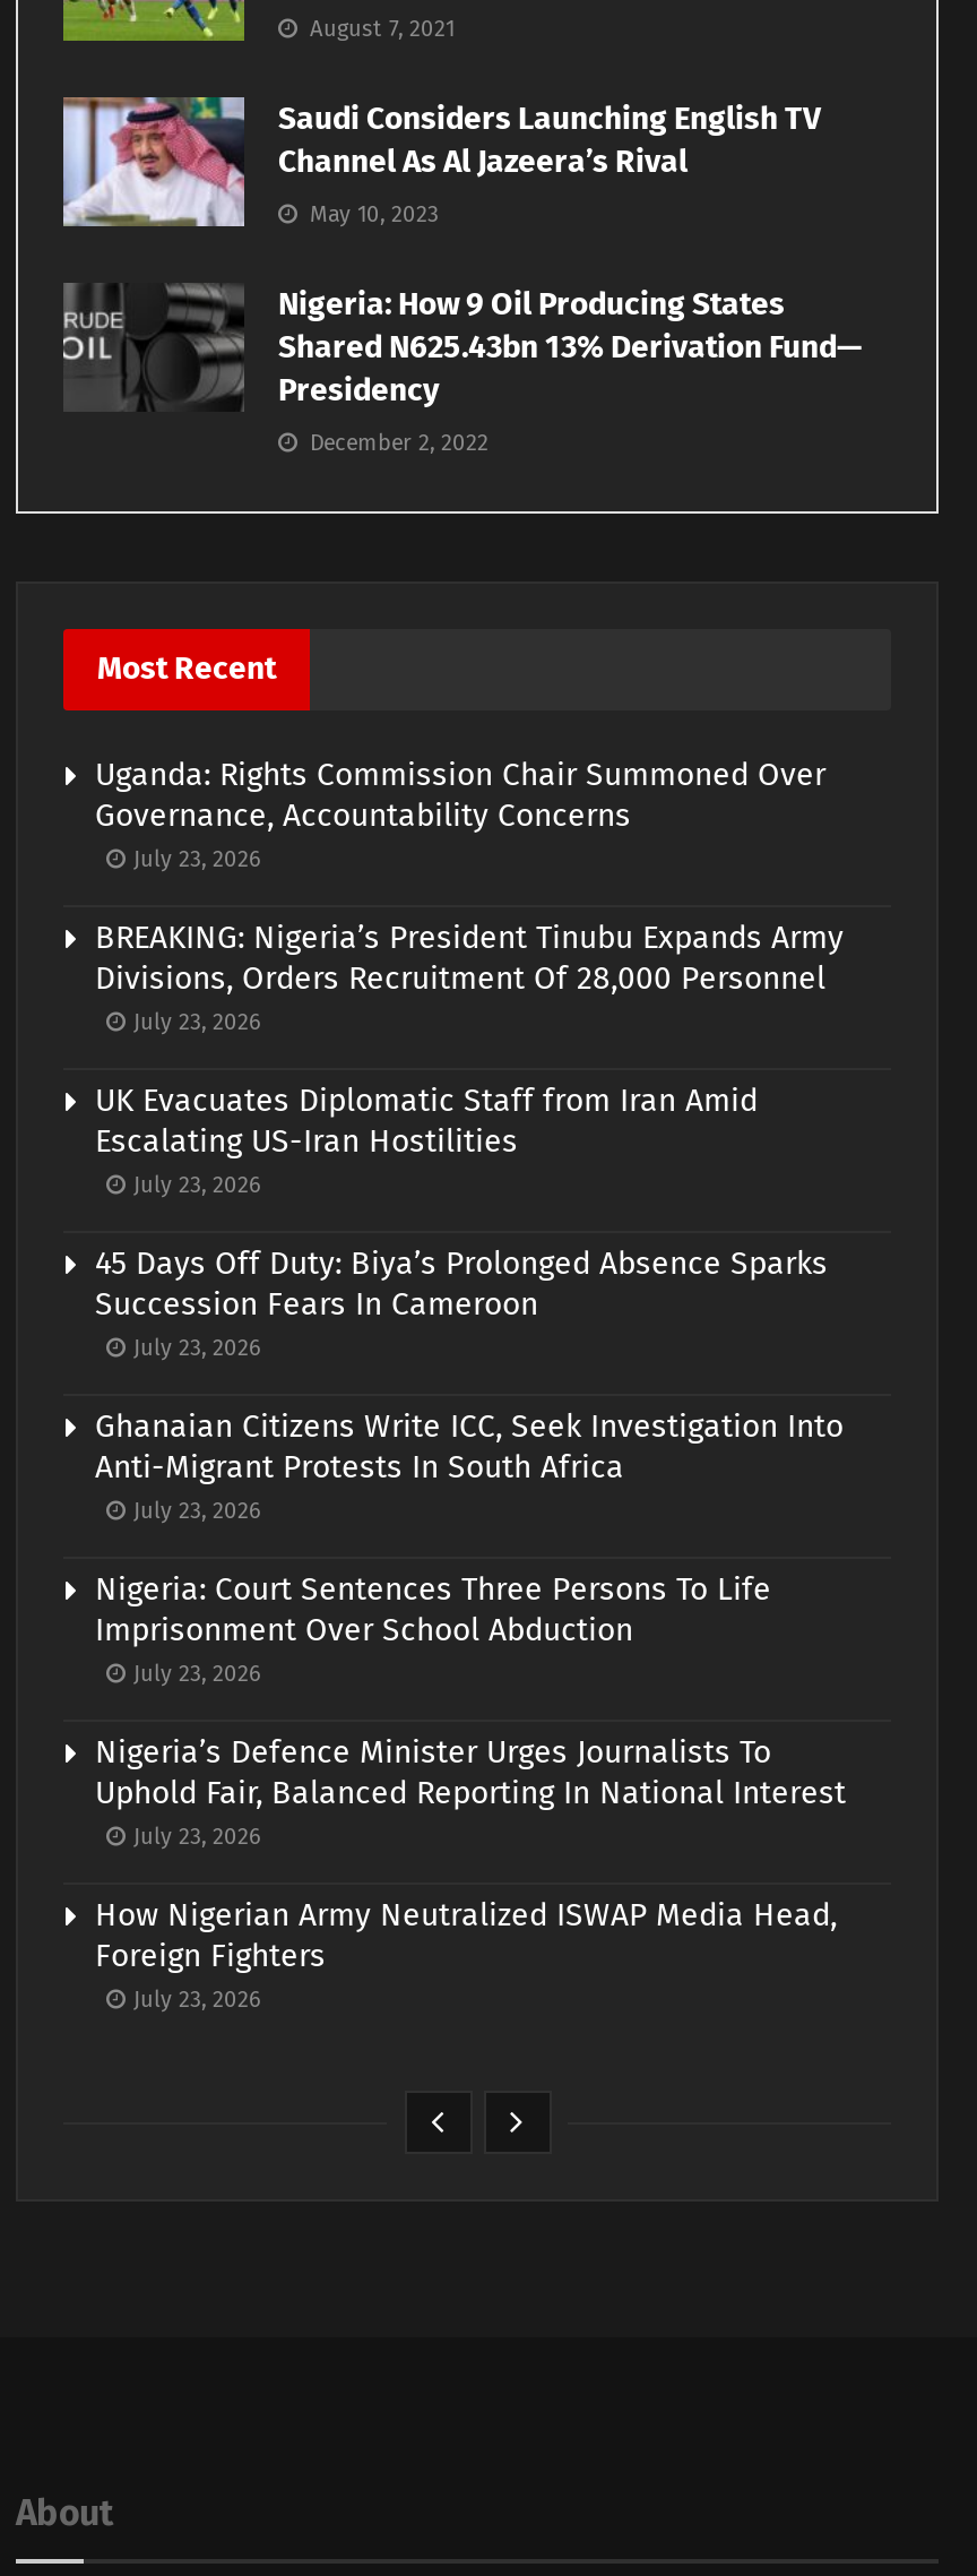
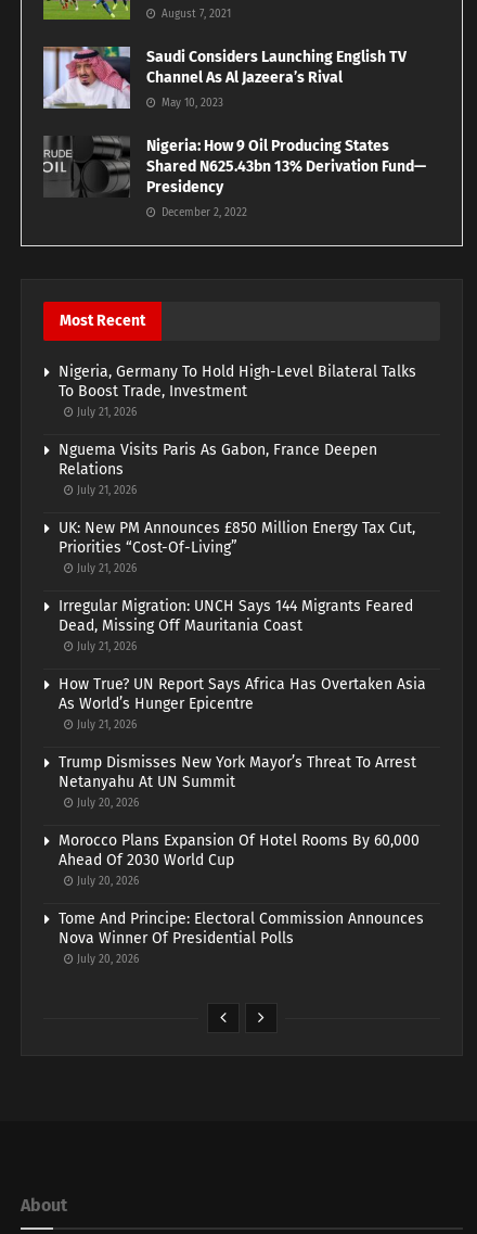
[95,755,825,873] Uganda: Rights Commission Chair Summoned Over | Governance, Accountability Concerns | July 23, 2026 -> [59,362,416,419] Nigeria, Germany To Hold High-Level Bilateral Talks | To Boost Trade, Investment | July 21, 2026
[95,918,844,1036] BREAKING: Nigeria’s President Tinubu Expands Army | Divisions, Orders Recruitment Of 28,000 Personnel | July 23, 2026 -> [59,440,377,497] Nguema Visits Paris As Gabon, France Deepen | Relations | July 21, 2026
[95,1081,758,1199] UK Evacuates Diplomatic Staff from Iran Amid | Escalating US-Iran Hostilities | July 23, 2026 -> [59,518,415,575] UK: New PM Announces £850 Million Energy Tax Cut, | Priorities “Cost-Of-Living” | July 21, 2026
[95,1244,828,1361] 45 Days Off Duty: Biya’s Prolonged Absence Sparks | Succession Fears In Cameroon | July 23, 2026 -> [59,597,413,653] Irregular Migration: UNCH Says 144 Migrants Feared | Dead, Missing Off Mauritania Coast | July 21, 2026
[95,1407,844,1524] Ghanaian Citizens Write ICC, Seek Investigation Into | Anti-Migrant Protests In South Africa | July 23, 2026 -> [59,675,426,731] How True? UN Report Says Africa Has Overtaken Asia | As World’s Hunger Epicentre | July 21, 2026
[95,1570,771,1687] Nigeria: Court Sentences Three Persons To Life | Imprisonment Over School Abduction | July 23, 2026 -> [59,753,416,809] Trump Dismisses New York Mayor’s Threat To Arrest | Netanyahu At UN Summit | July 20, 2026
[95,1732,846,1850] Nigeria’s Defence Minister Urges Journalists To | Uphold Fair, Balanced Reporting In National Interest | July 23, 2026 -> [59,831,420,887] Morocco Plans Expansion Of Hotel Rooms By 60,000 | Ahead Of 2030 World Cup | July 20, 2026
[95,1895,837,2013] How Nigerian Army Neutralized ISWAP Media Head, | Foreign Fighters | July 23, 2026 -> [59,909,424,966] Tome And Principe: Electoral Commission Announces | Nova Winner Of Presidential Polls | July 20, 2026

